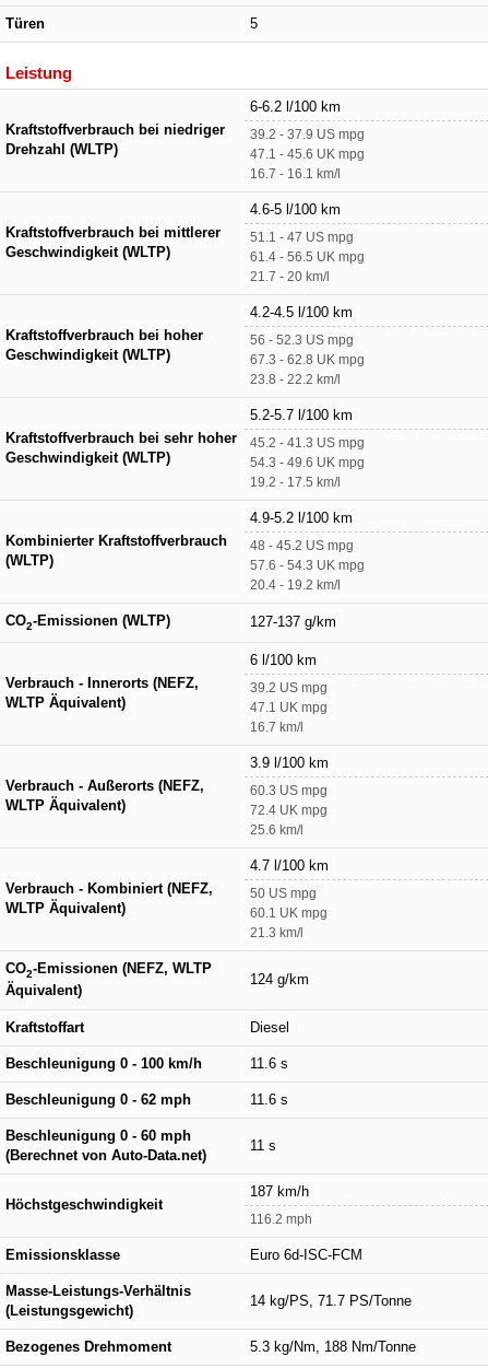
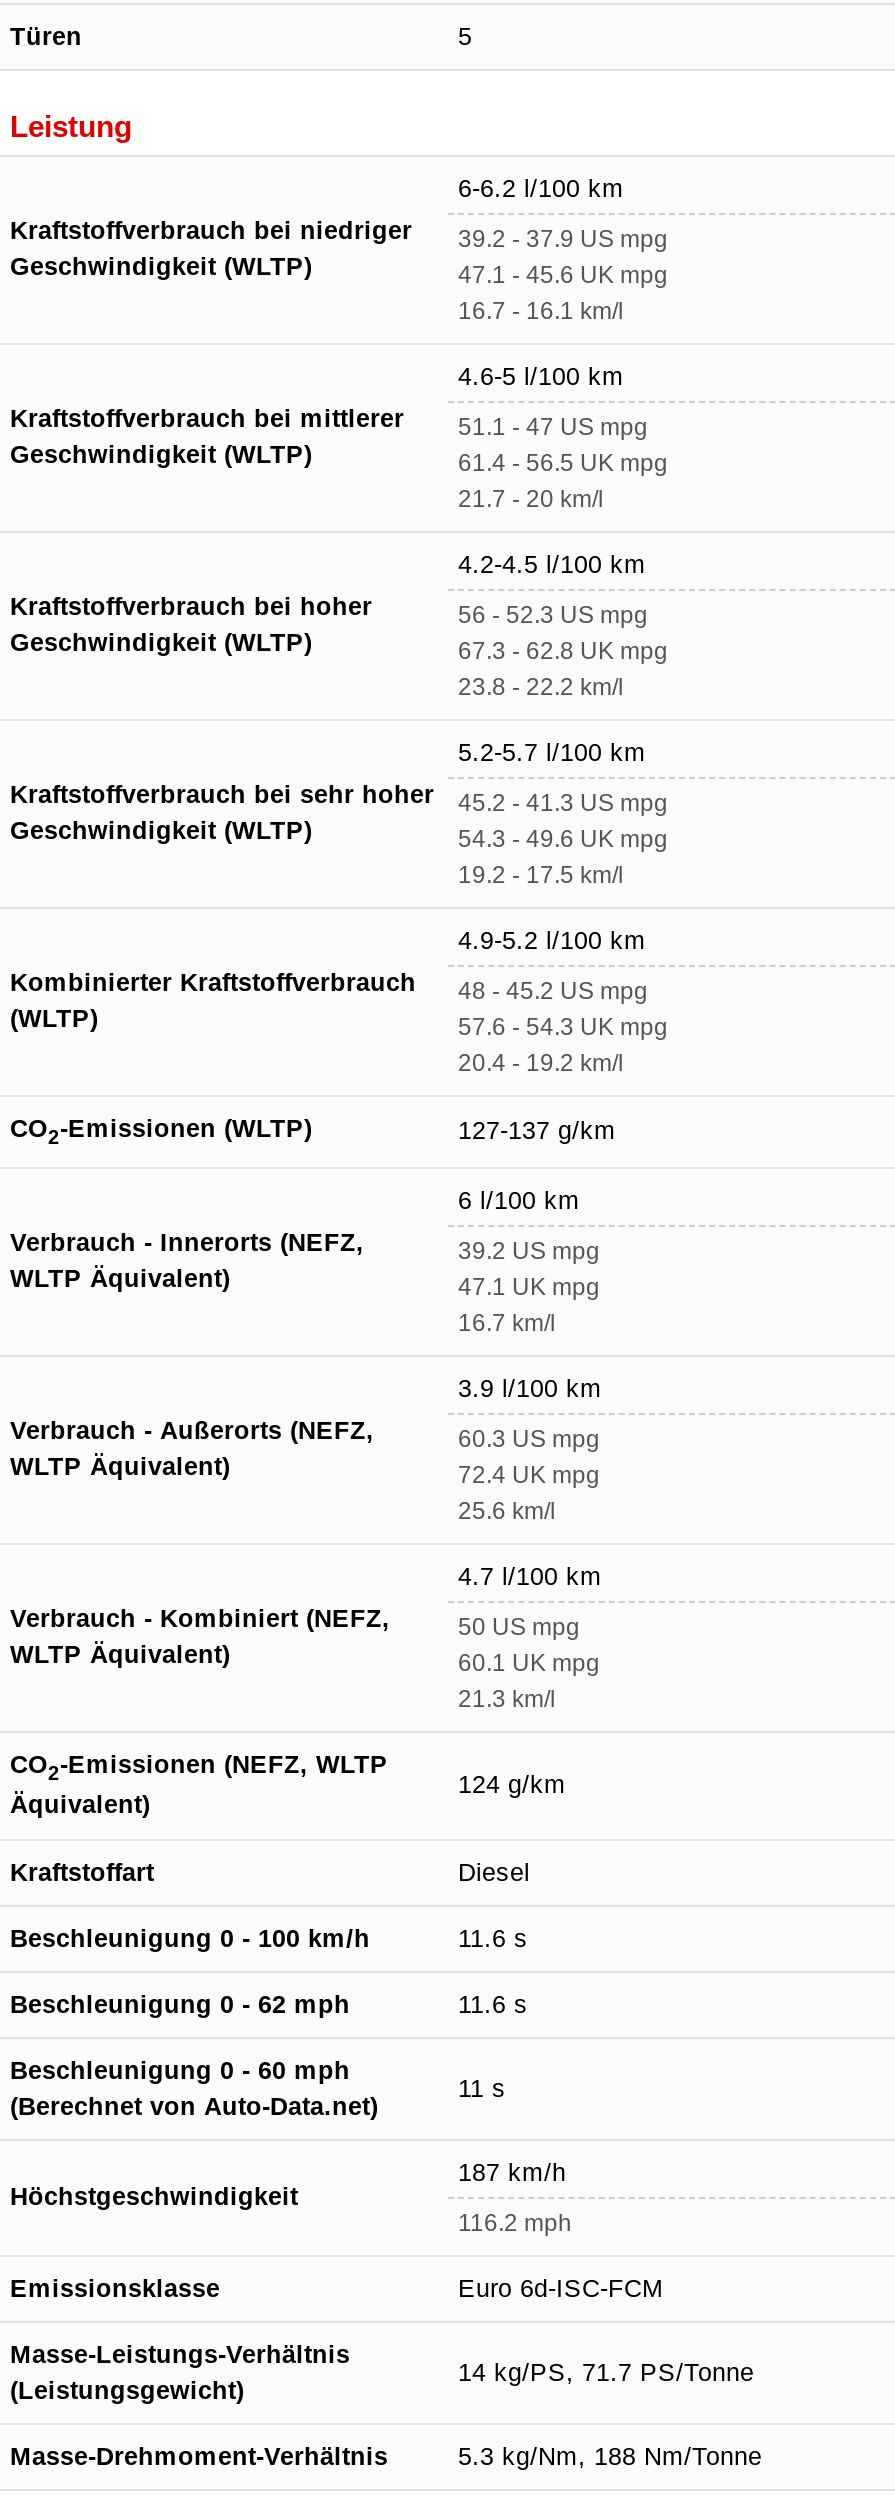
[5,142,118,157] Drehzahl (WLTP) -> [10,252,312,280] Geschwindigkeit (WLTP)
[5,1339,171,1355] Bezogenes Drehmoment -> [10,2442,388,2470] Masse-Drehmoment-Verhältnis

